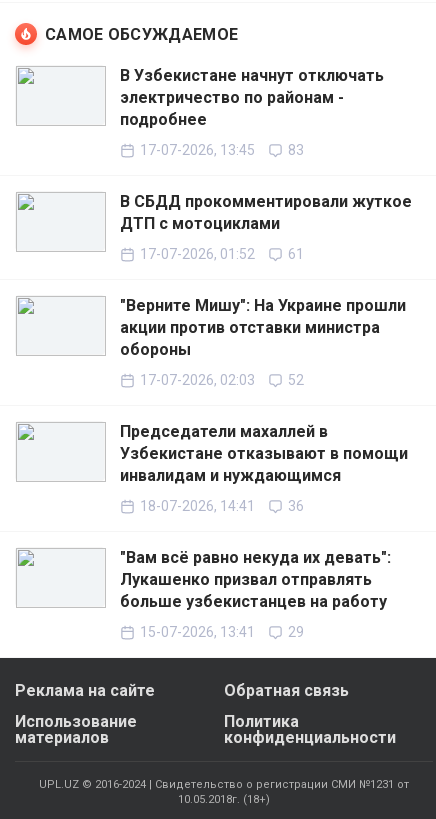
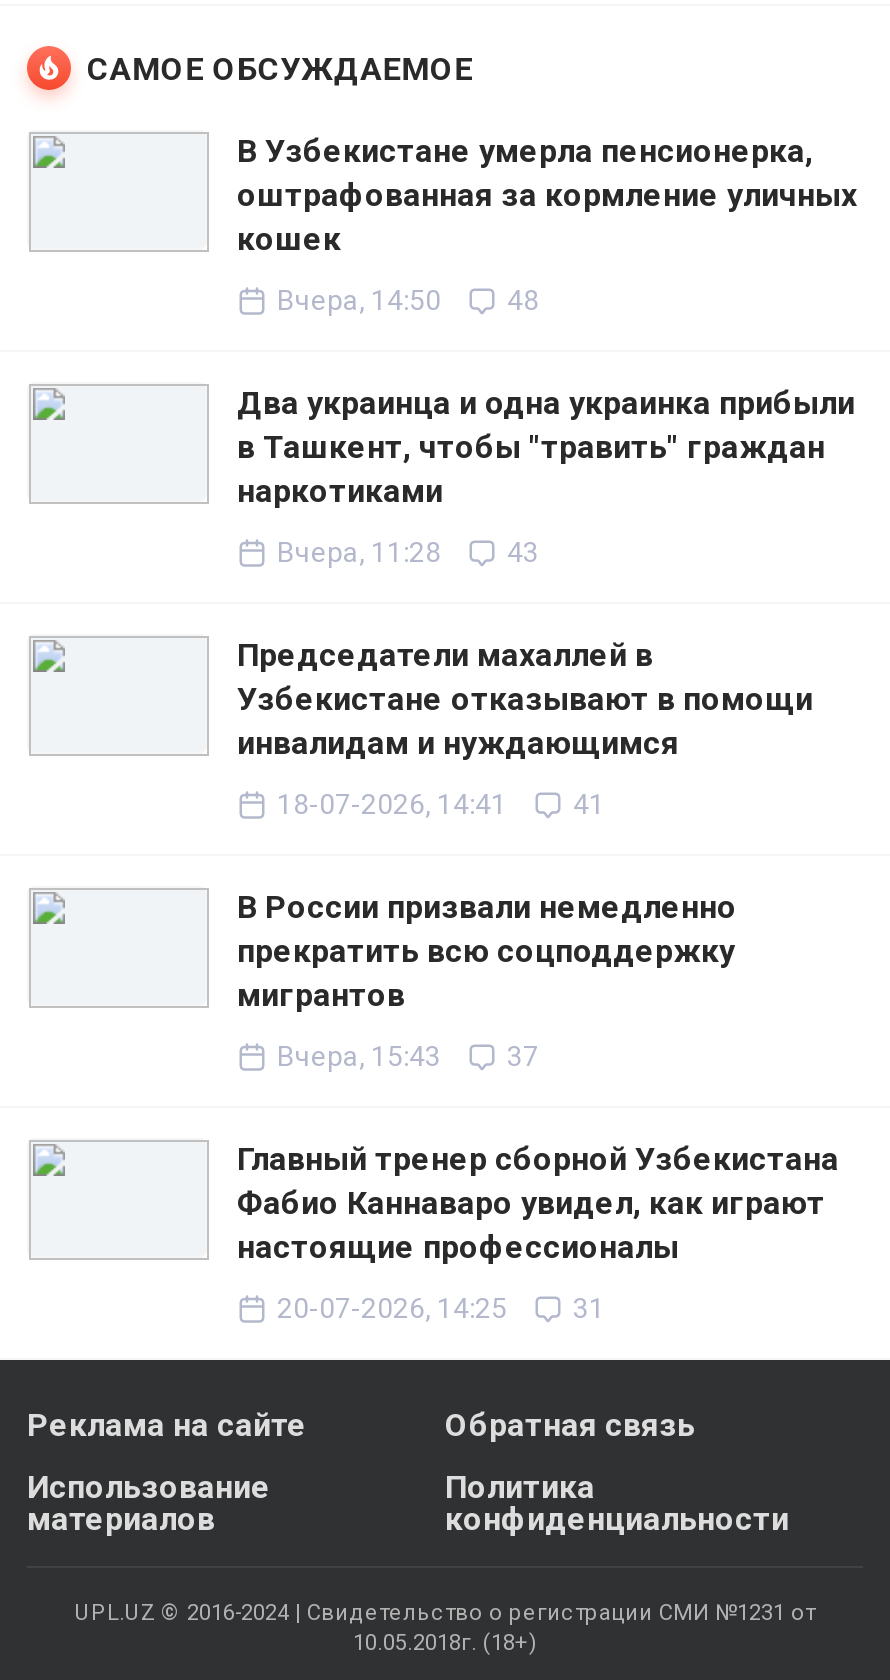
[120,66,412,388] В Узбекистане начнут отключать | электричество по районам - | подробнее | 17-07-2026, 13:45 | 83 | В СБДД прокомментировали жуткое | ДТП с мотоциклами | 17-07-2026, 01:52 | 61 | "Верните Мишу": На Украине прошли | акции против отставки министра | обороны | 17-07-2026, 02:03 | 52 -> [237,133,857,569] В Узбекистане умерла пенсионерка, | оштрафованная за кормление уличных | кошек | Вчера, 14:50 | 48 | Два украинца и одна украинка прибыли | в Ташкент, чтобы "травить" граждан | наркотиками | Вчера, 11:28 | 43
moved [120,422,408,514] -> [237,637,813,821]: Председатели махаллей в | Узбекистане отказывают в помощи | инвалидам и нуждающимся | 18-07-2026, 14:41
[120,498,391,640] 36 | "Вам всё равно некуда их девать": | Лукашенко призвал отправлять | больше узбекистанцев на работу | 15-07-2026, 13:41 | 29 -> [237,789,839,1325] 41 | В России призвали немедленно | прекратить всю соцподдержку | мигрантов | Вчера, 15:43 | 37 | Главный тренер сборной Узбекистана | Фабио Каннаваро увидел, как играют | настоящие профессионалы | 20-07-2026, 14:25 | 31

